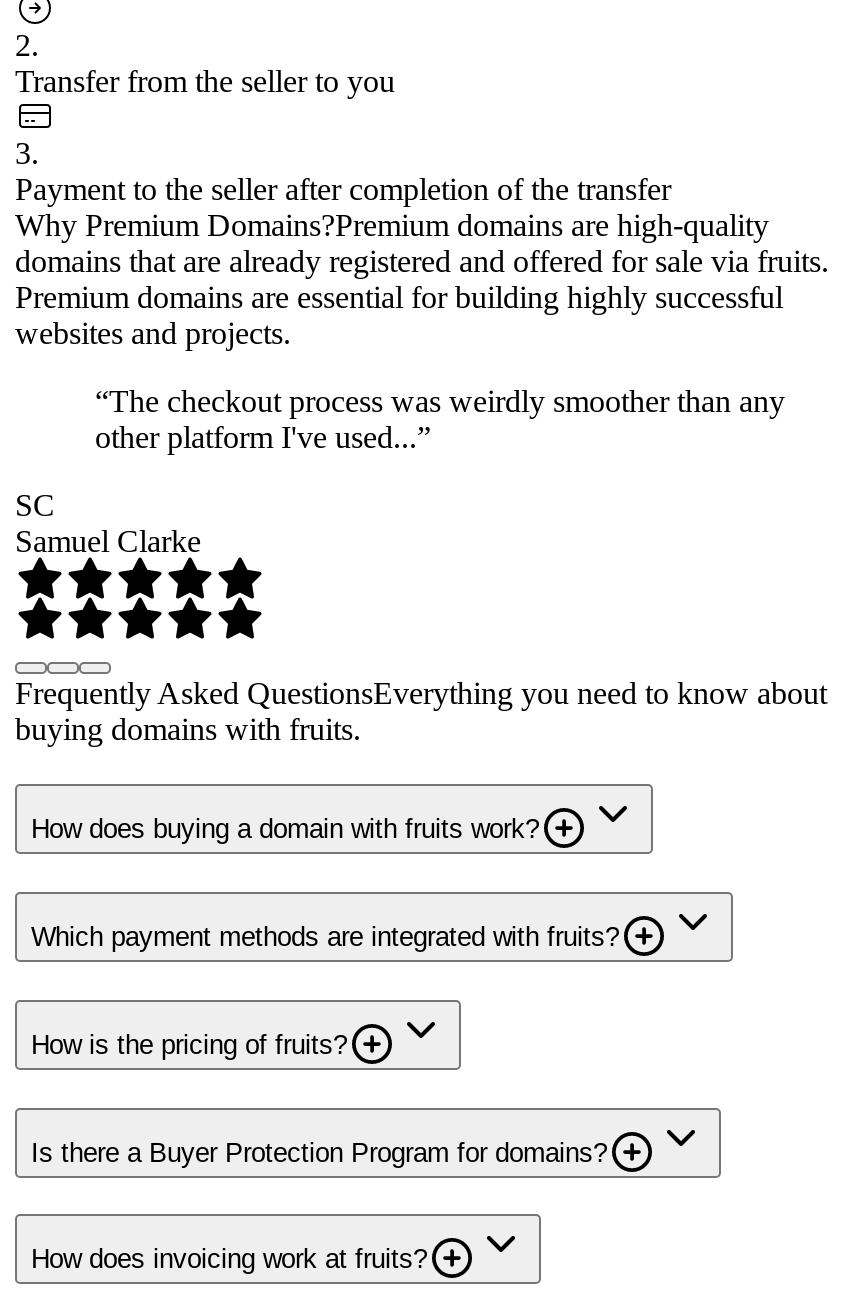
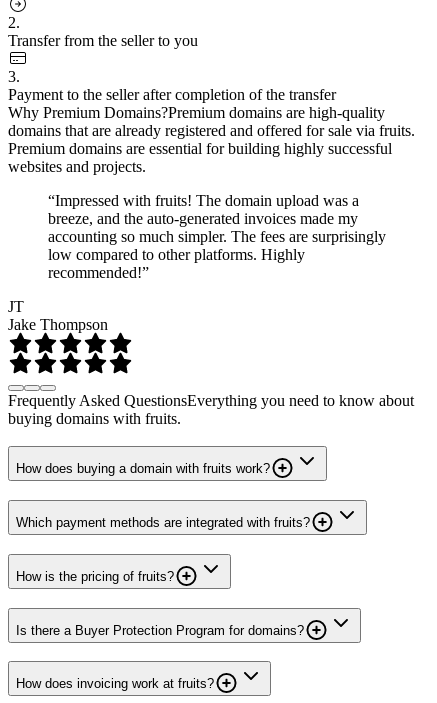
[95,383,785,453] “The checkout process was weirdly smoother than any | other platform I've used...” -> [48,192,386,281] “Impressed with fruits! The domain upload was a | breeze, and the auto-generated invoices made my | accounting so much simpler. The fees are surprisingly | low compared to other platforms. Highly | recommended!”
[15,487,201,557] SC | Samuel Clarke -> [8,298,108,333] JT | Jake Thompson

